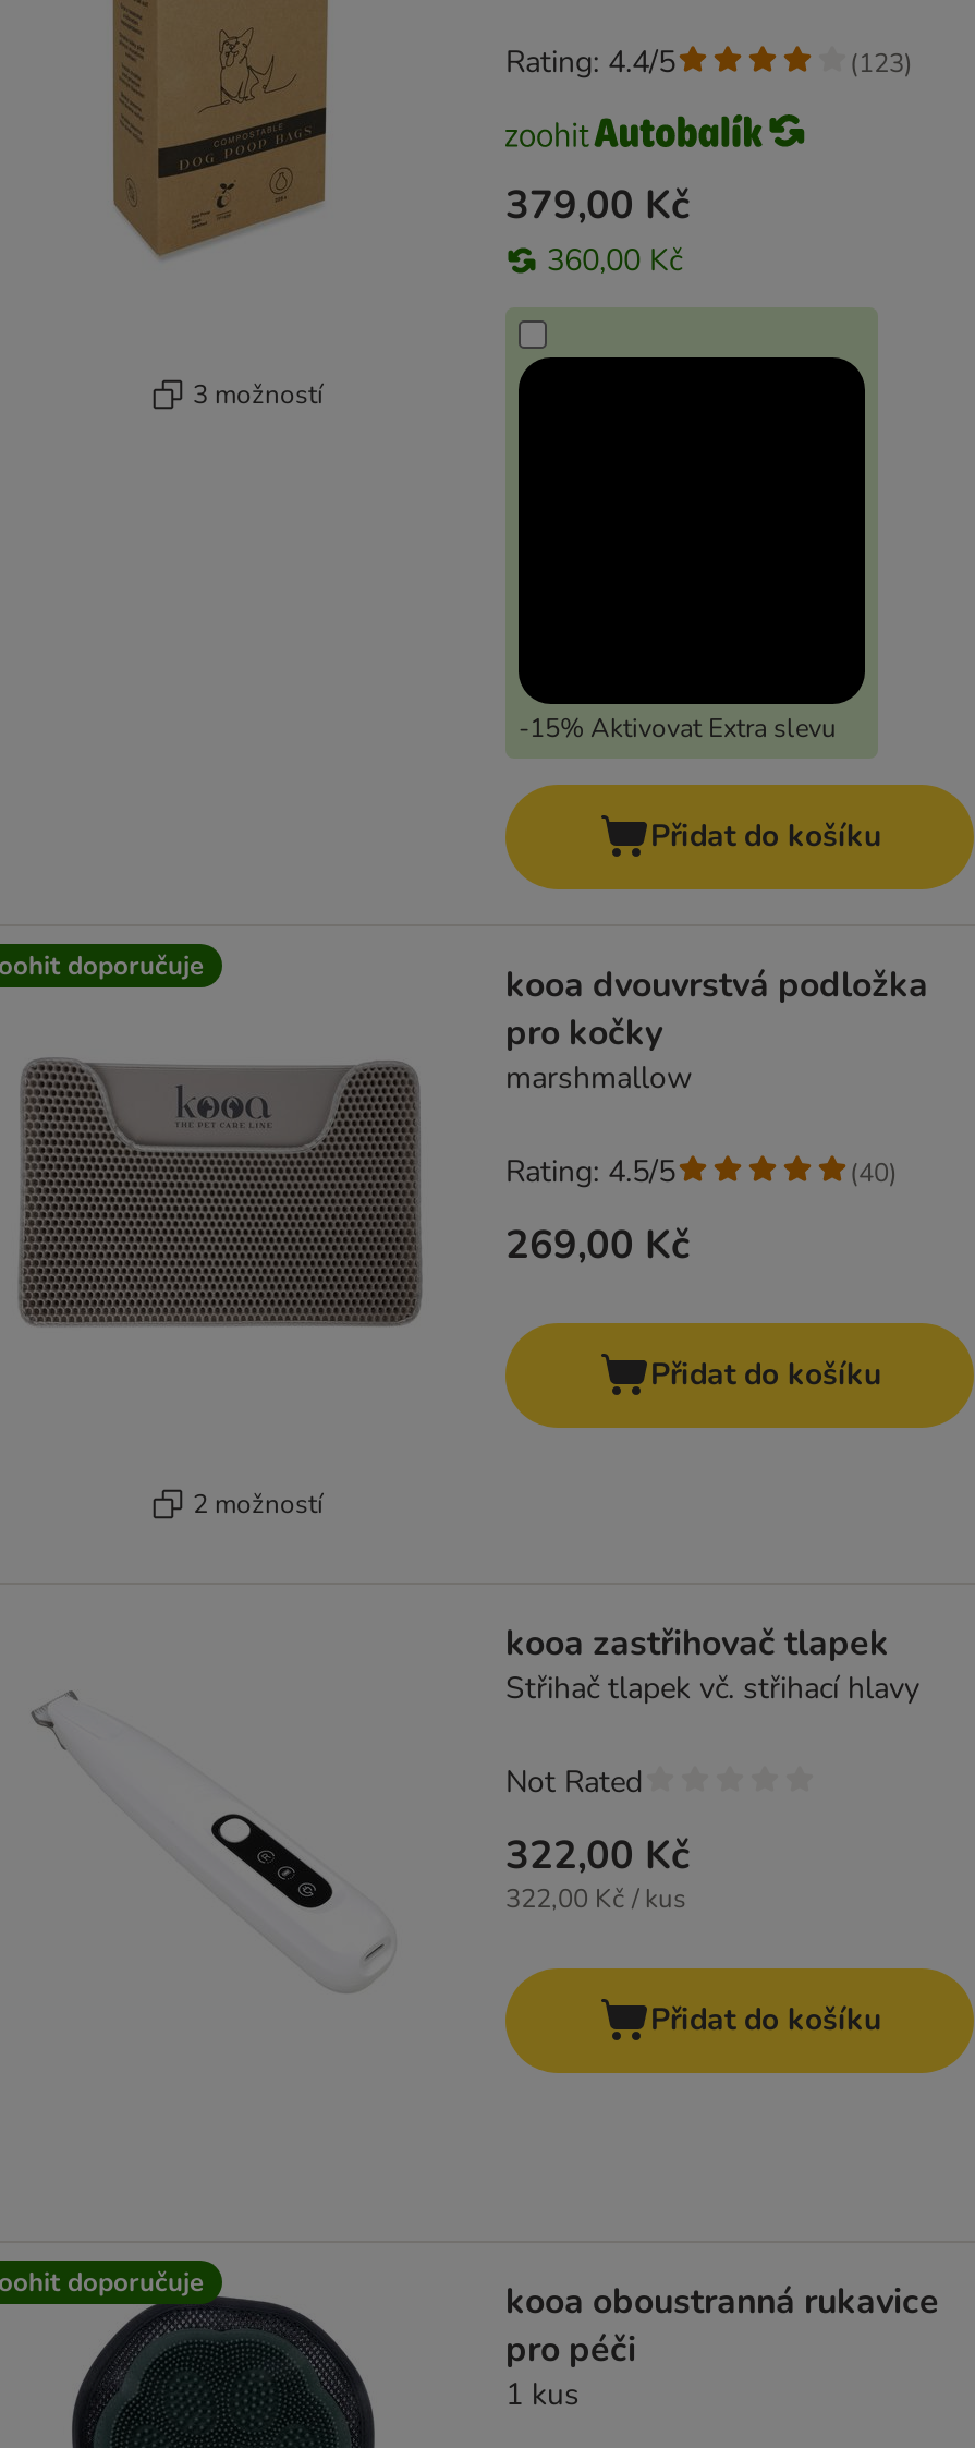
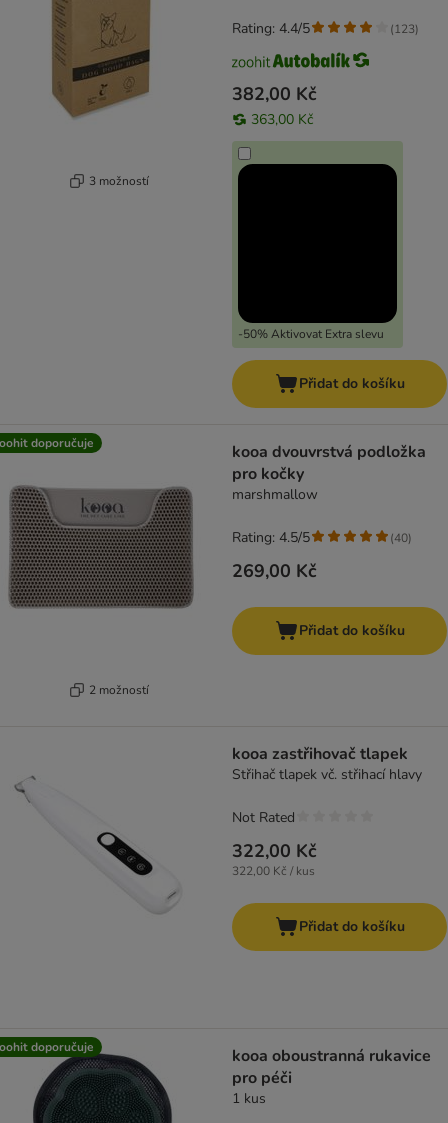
[505,179,691,231] 379,00 Kč -> [232,82,317,106] 382,00 Kč
[547,240,682,281] 360,00 Kč -> [251,110,313,129] 363,00 Kč
[519,711,837,746] -15% Aktivovat Extra slevu -> [238,326,384,342] -50% Aktivovat Extra slevu

